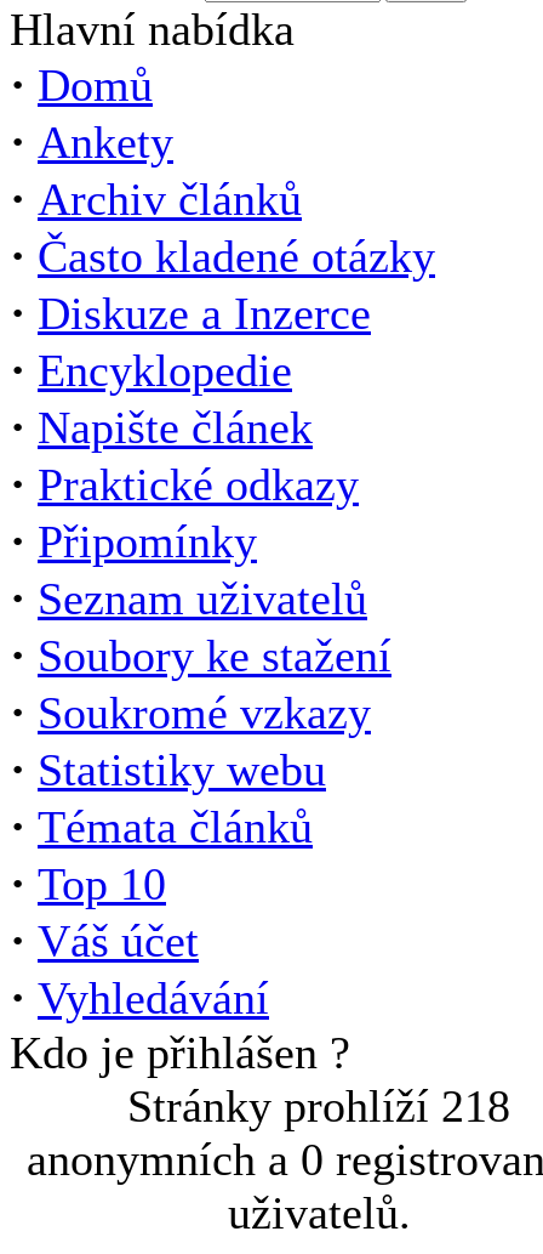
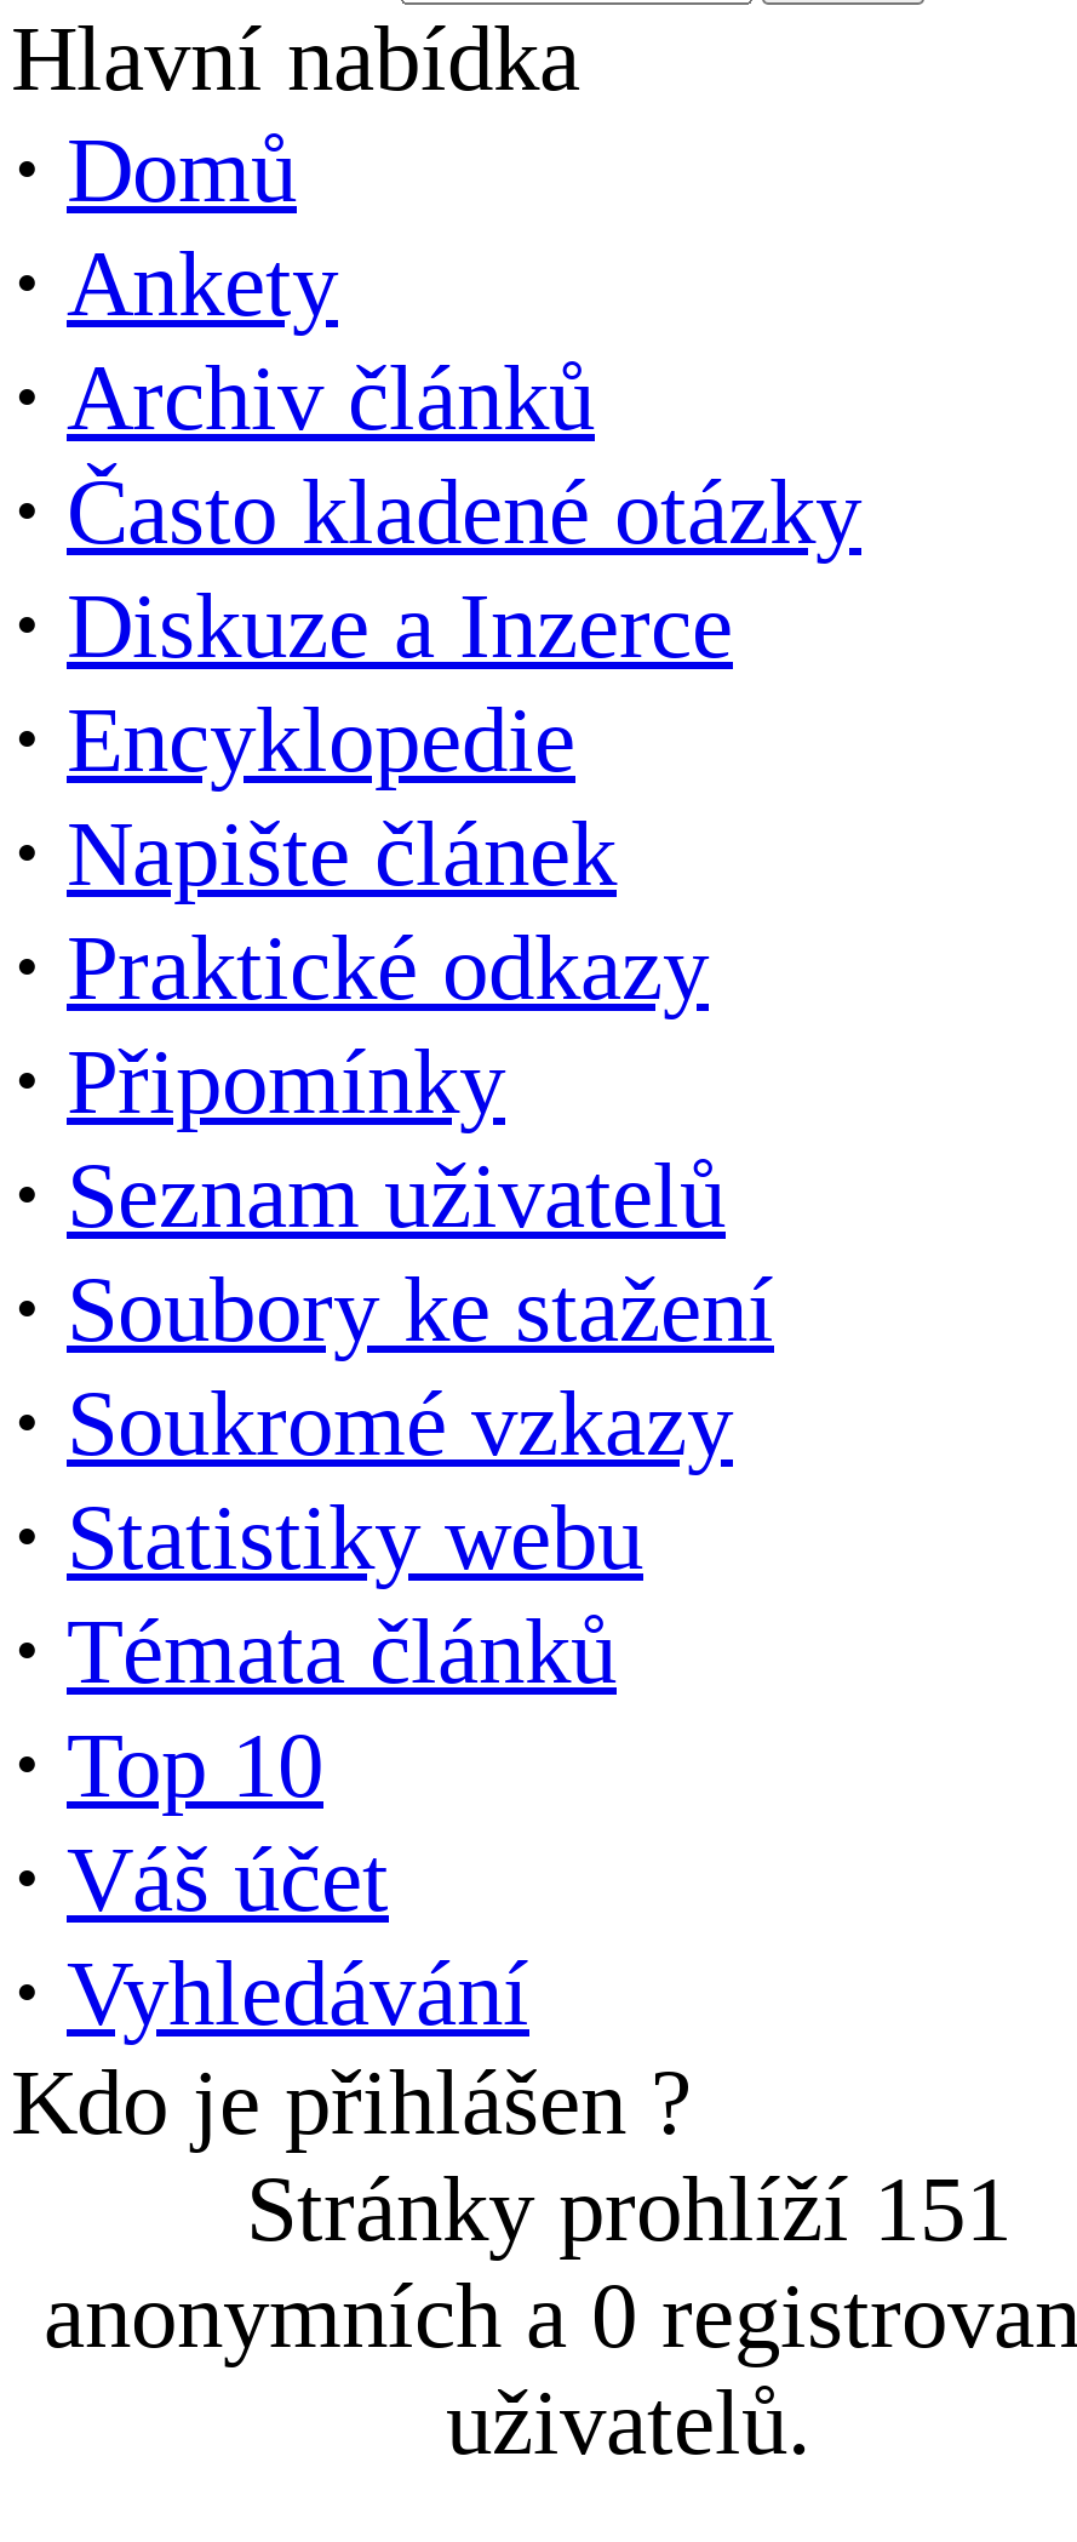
[127,1080,510,1131] Stránky prohlíží 218 -> [246,2158,1012,2260] Stránky prohlíží 151

